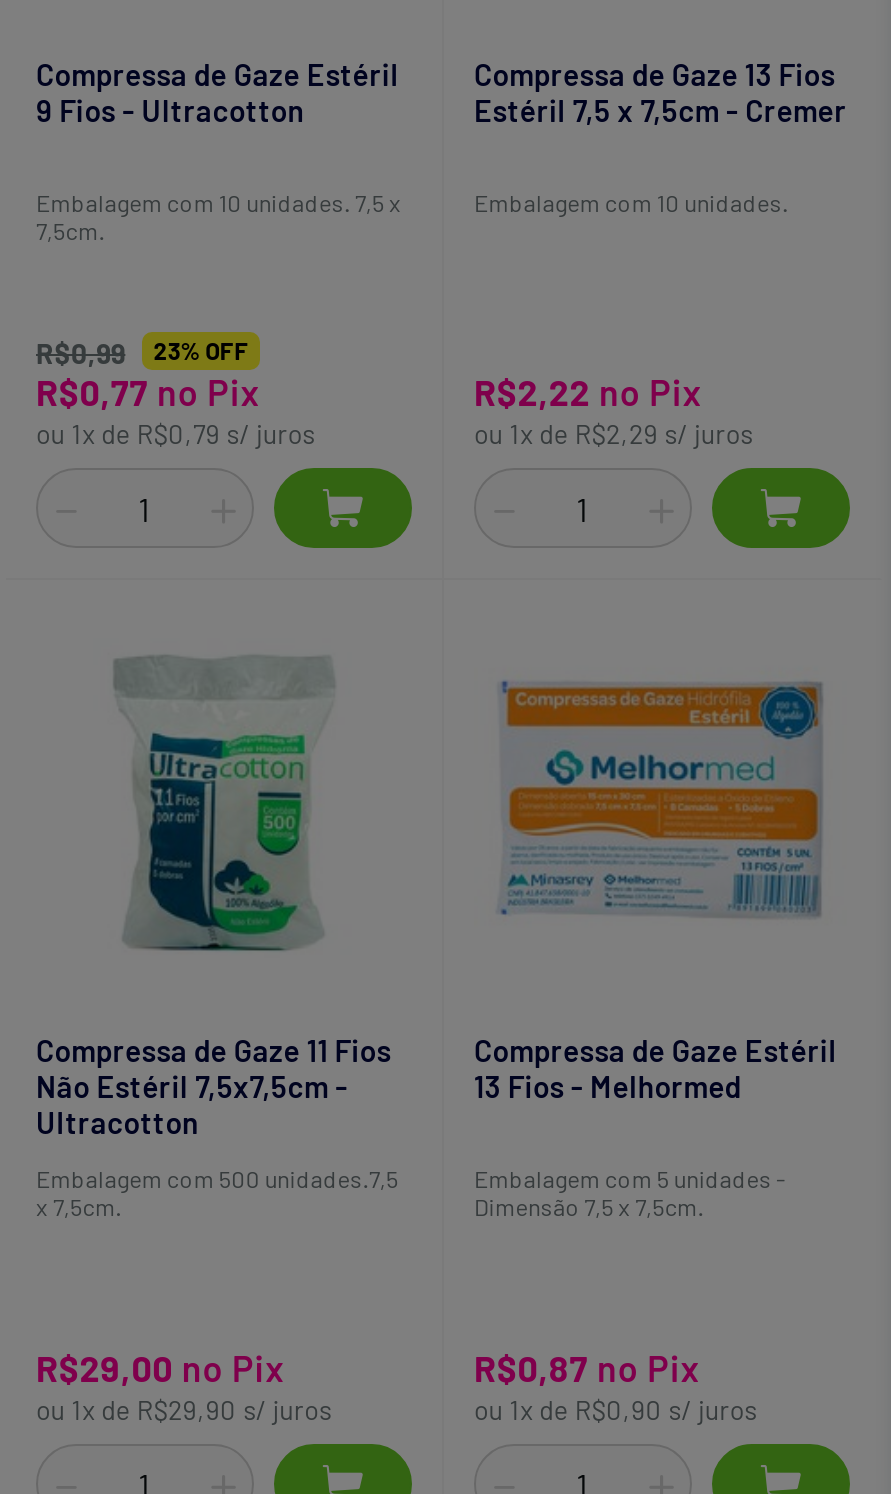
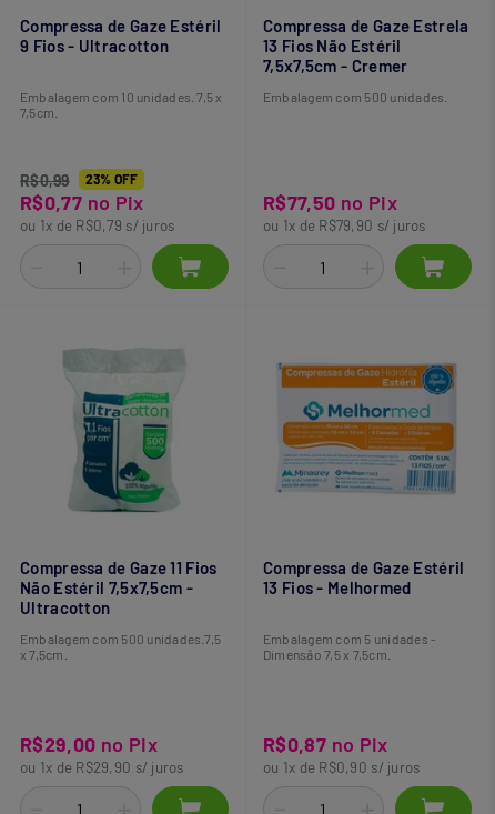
[474,56,847,128] Compressa de Gaze 13 Fios | Estéril 7,5 x 7,5cm - Cremer -> [263,16,469,76] Compressa de Gaze Estrela | 13 Fios Não Estéril | 7,5x7,5cm - Cremer
[474,188,788,216] Embalagem com 10 unidades. -> [263,89,448,104] Embalagem com 500 unidades.
[474,370,753,450] R$2,22 no Pix | ou 1x de R$2,29 s/ juros -> [263,190,426,234] R$77,50 no Pix | ou 1x de R$79,90 s/ juros

